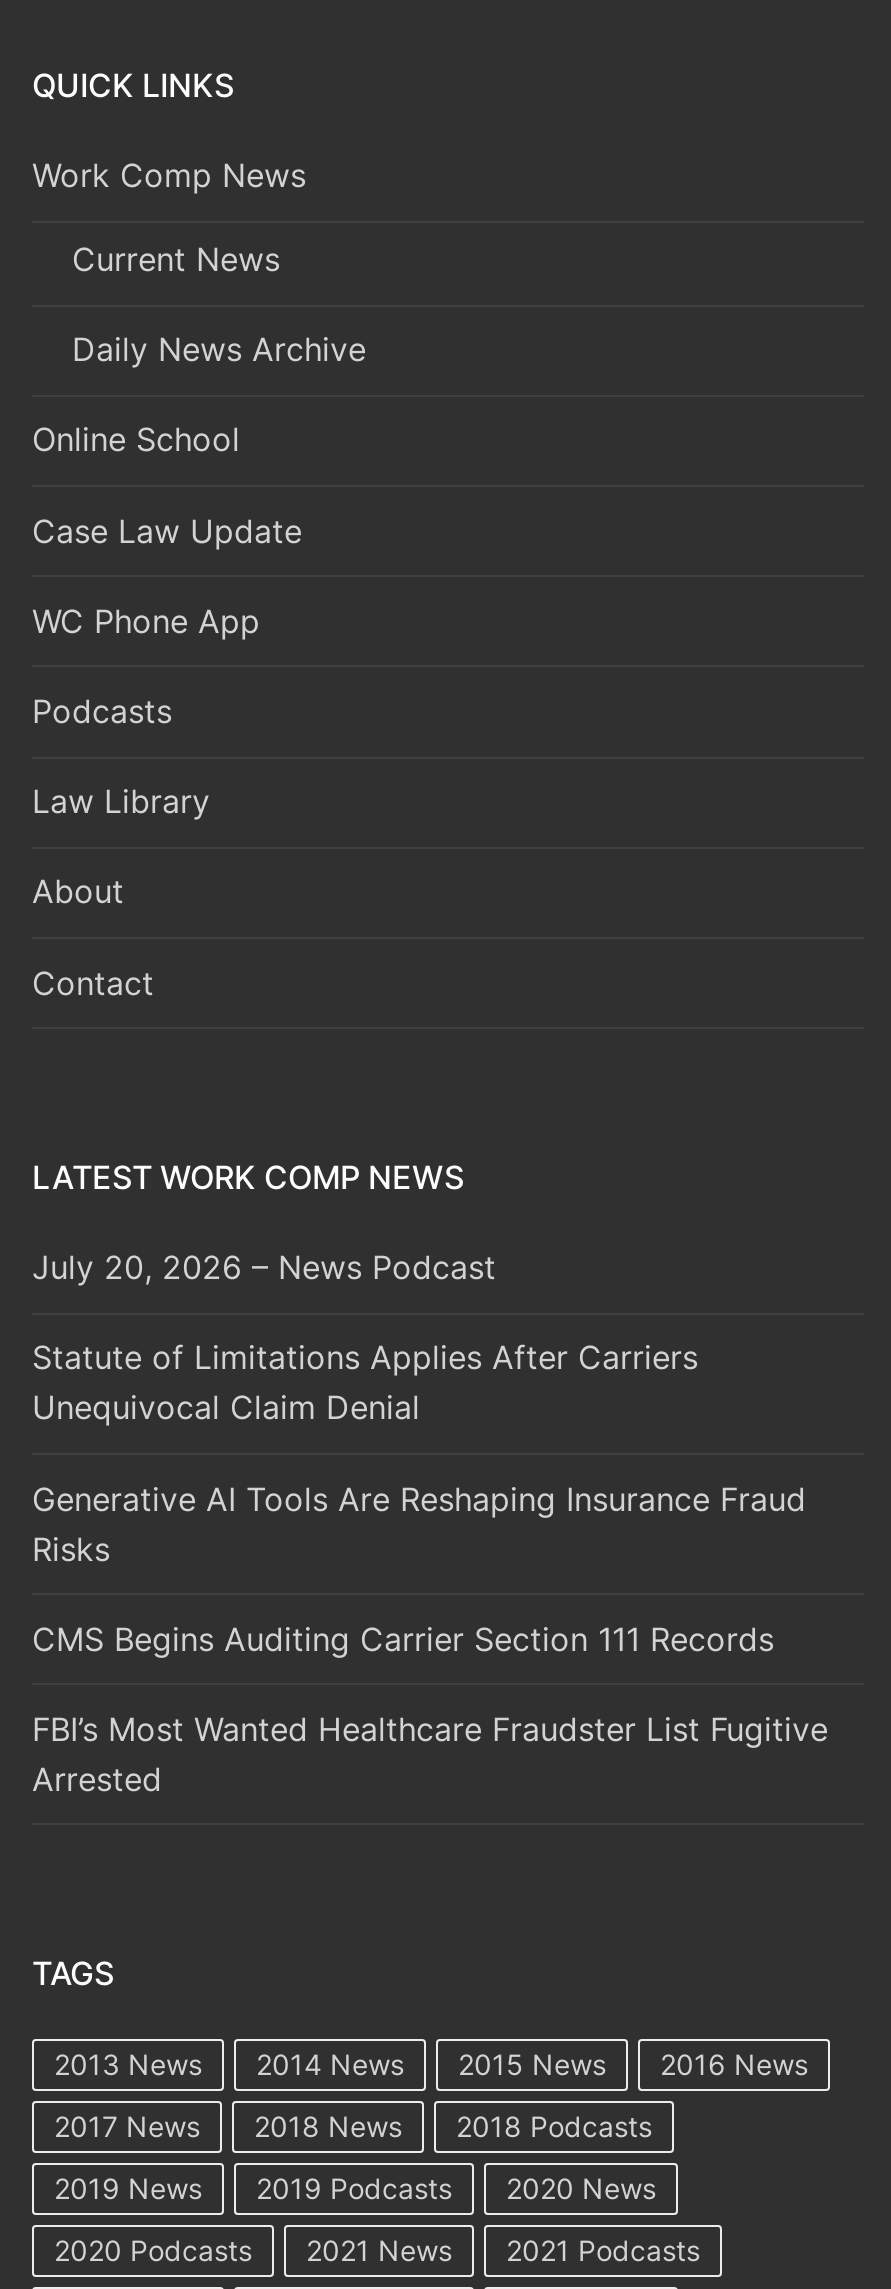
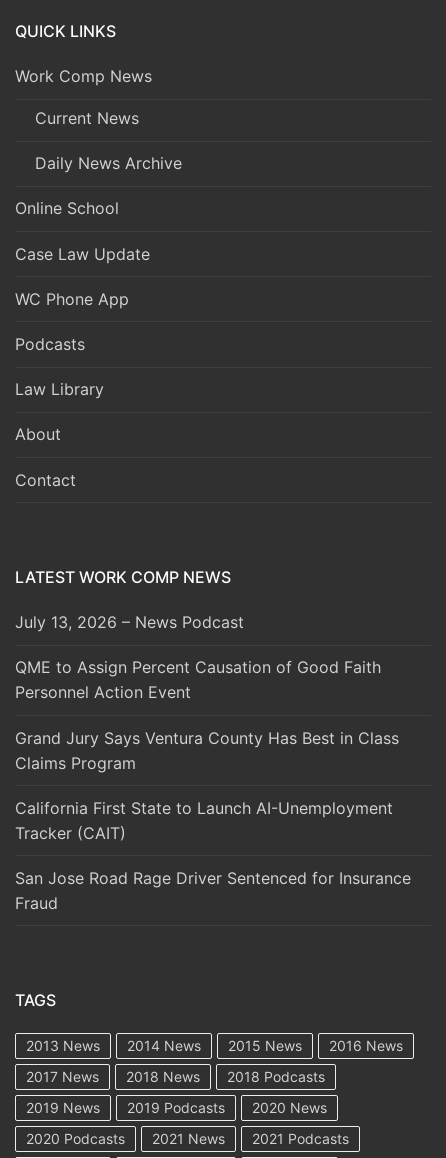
[32,1247,496,1287] July 20, 2026 – News Podcast -> [15,612,244,632] July 13, 2026 – News Podcast
[32,1338,698,1428] Statute of Limitations Applies After Carriers | Unequivocal Claim Denial -> [15,657,381,702] QME to Assign Percent Causation of Good Faith | Personnel Action Event
[32,1478,806,1568] Generative AI Tools Are Reshaping Insurance Fraud | Risks -> [15,727,399,772] Grand Jury Says Ventura County Has Best in Class | Claims Program
[32,1618,774,1658] CMS Begins Auditing Carrier Section 111 Records -> [15,798,393,843] California First State to Launch AI-Unemployment | Tracker (CAIT)
[32,1709,828,1799] FBI’s Most Wanted Healthcare Fraudster List Fugitive | Arrested -> [15,868,411,913] San Jose Road Rage Driver Sentenced for Insurance | Fraud

